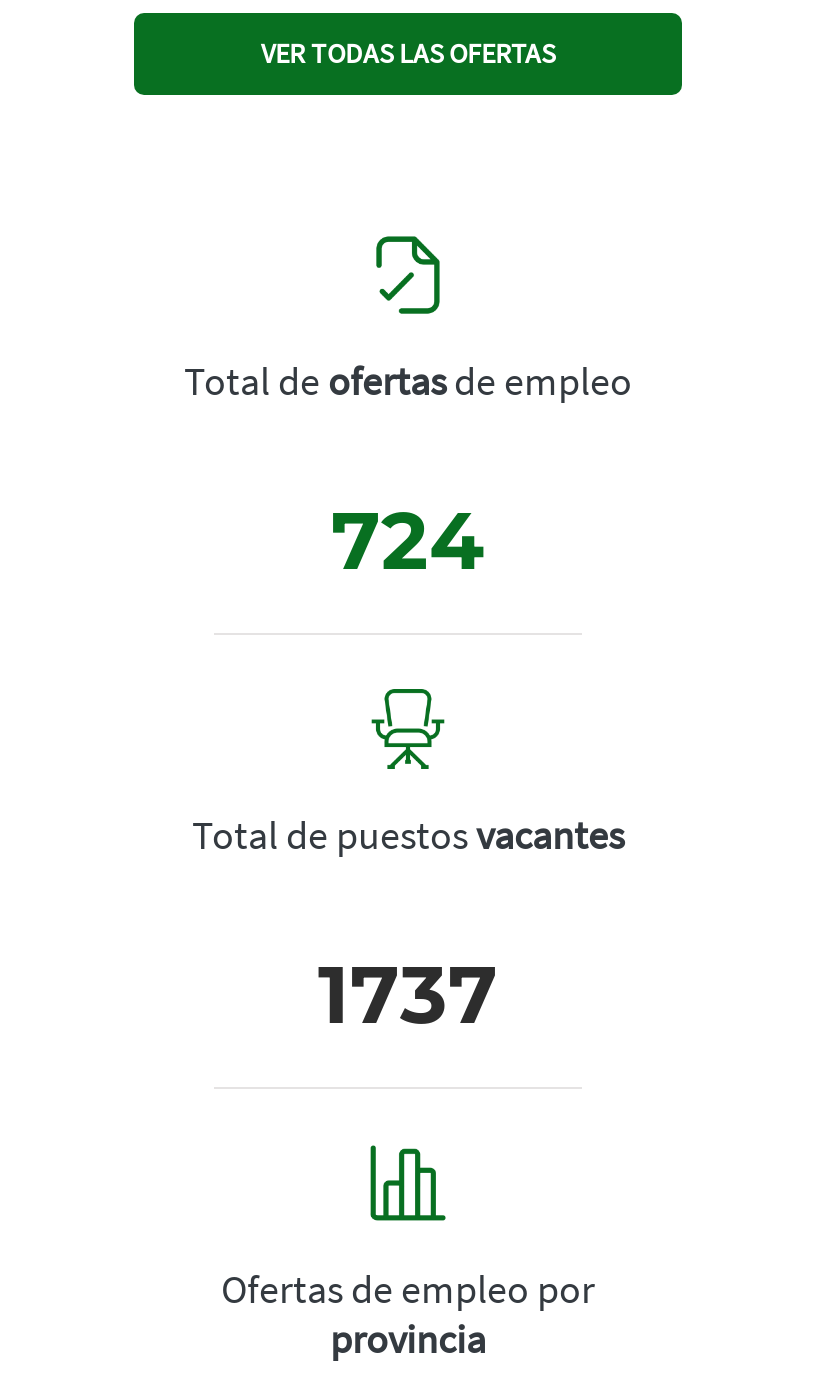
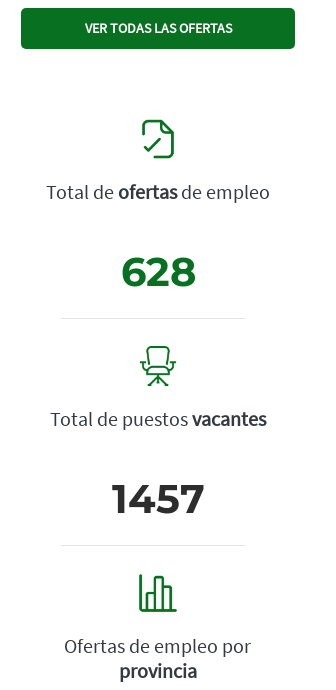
[331,491,485,589] 724 -> [120,247,195,296] 628
[318,945,498,1043] 1737 -> [111,474,204,523] 1457

